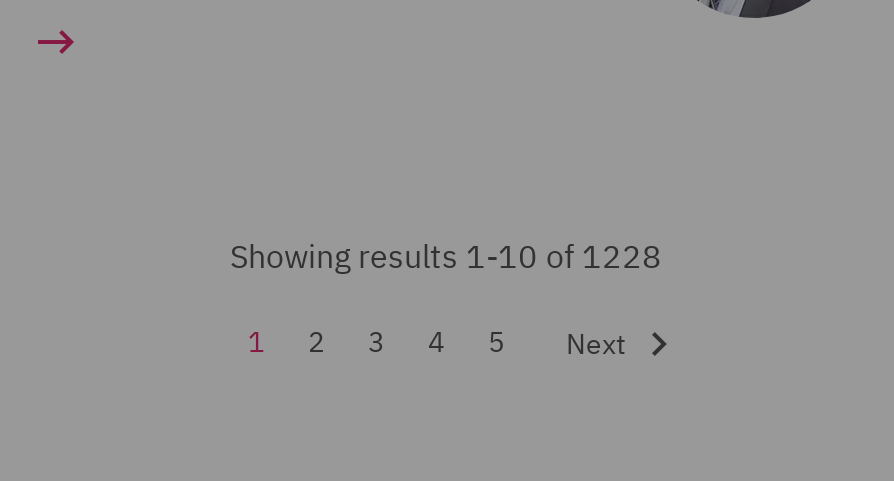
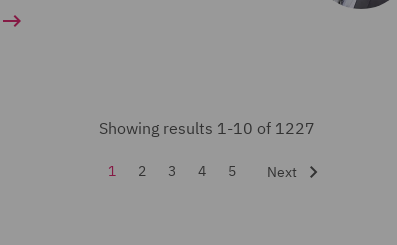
[230,236,662,276] Showing results 1-10 of 1228 -> [99,118,315,138] Showing results 1-10 of 1227

